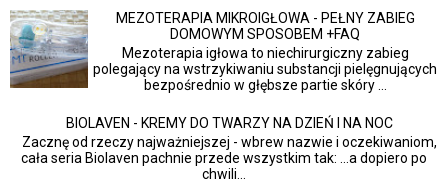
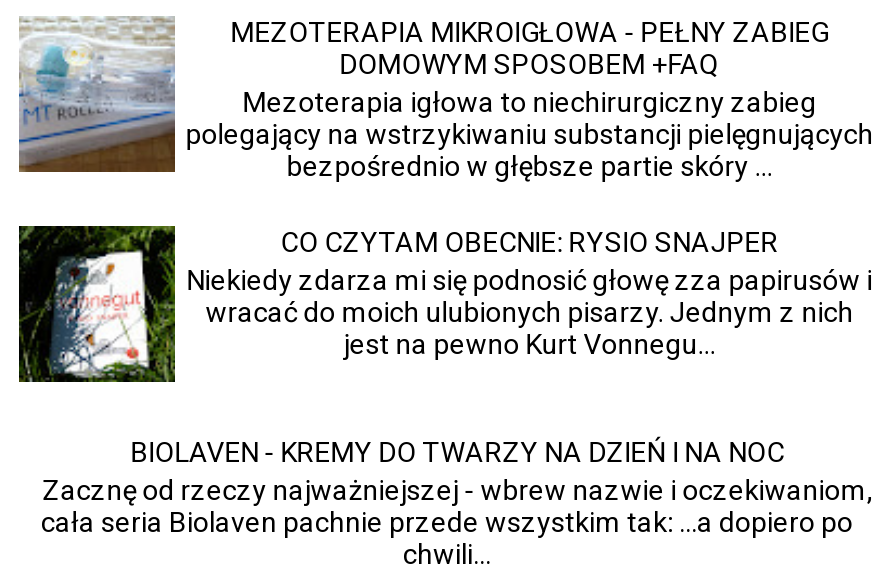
none -> [17,224,873,382] [image] | CO CZYTAM OBECNIE: RYSIO SNAJPER | Niekiedy zdarza mi się podnosić głowę zza papirusów i | wracać do moich ulubionych pisarzy. Jednym z nich | jest na pewno Kurt Vonnegu...

